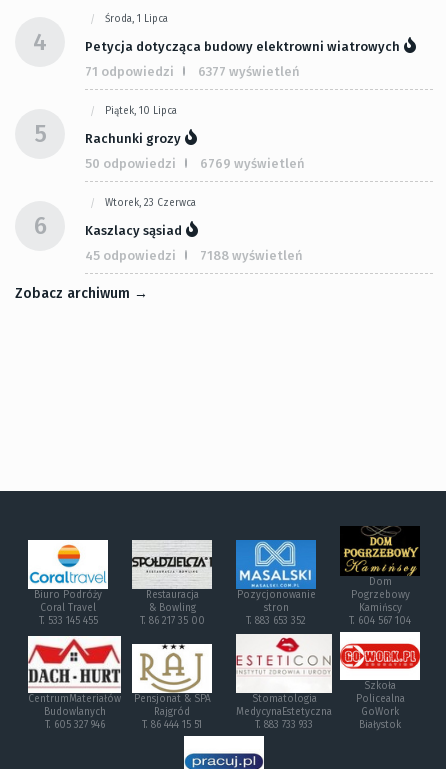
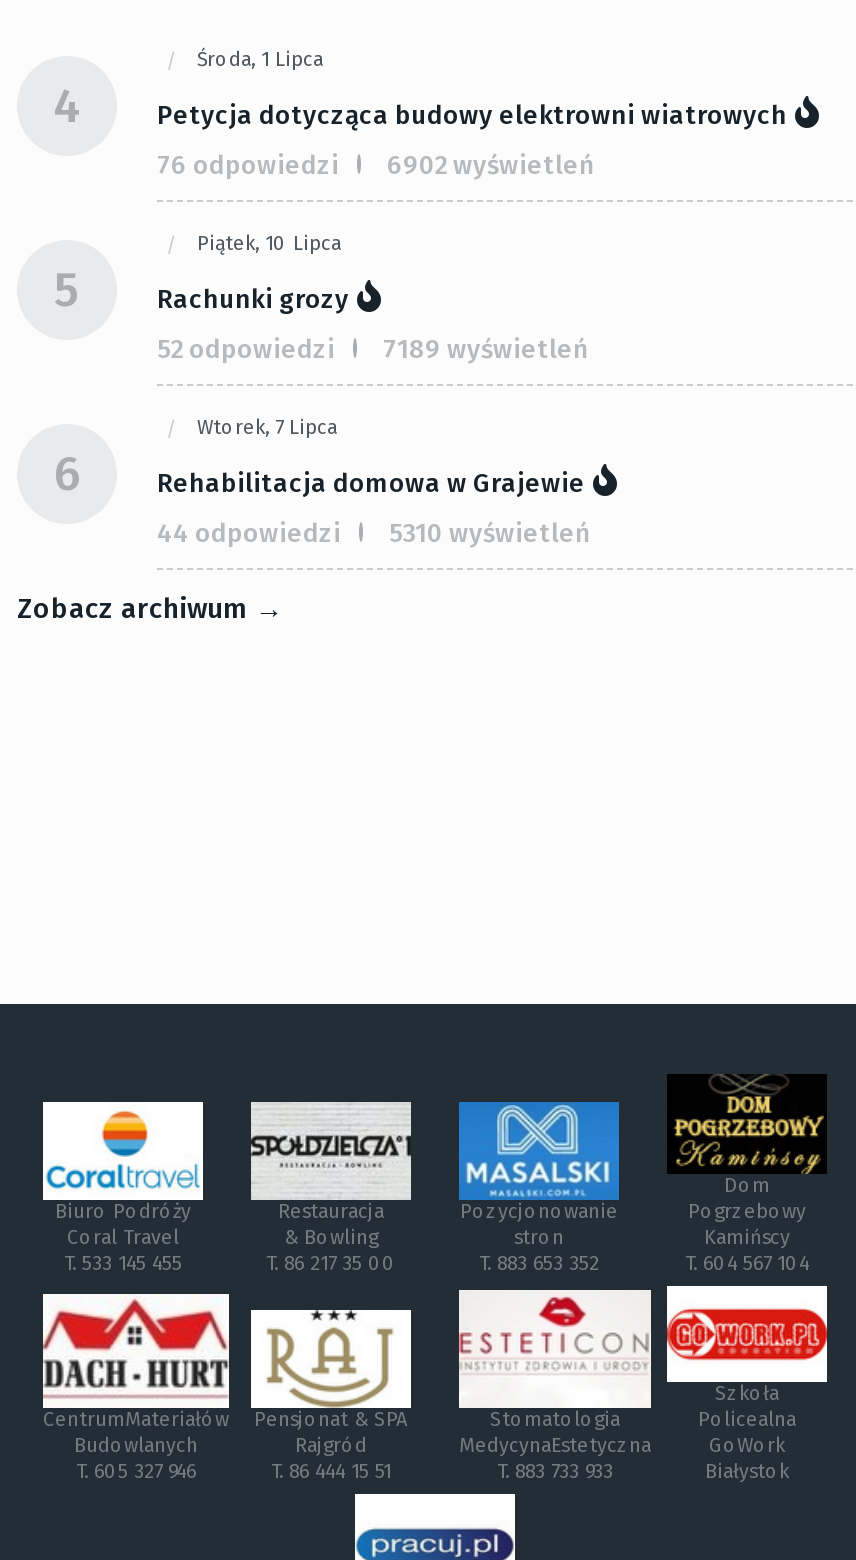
[85,64,174,79] 71 odpowiedzi -> [157,151,339,181] 76 odpowiedzi
[198,64,300,79] 6377 wyświetleń -> [387,151,595,181] 6902 wyświetleń
[85,156,176,171] 50 odpowiedzi -> [157,335,335,365] 52 odpowiedzi
[200,156,305,171] 6769 wyświetleń -> [383,335,589,365] 7189 wyświetleń
[105,197,196,209] Wtorek, 23 Czerwca -> [197,417,337,441] Wtorek, 7 Lipca
[85,223,182,238] Kaszlacy sąsiad -> [157,469,585,499] Rehabilitacja domowa w Grajewie
[85,248,303,263] 45 odpowiedzi | 7188 wyświetleń -> [157,519,591,549] 44 odpowiedzi | 5310 wyświetleń

